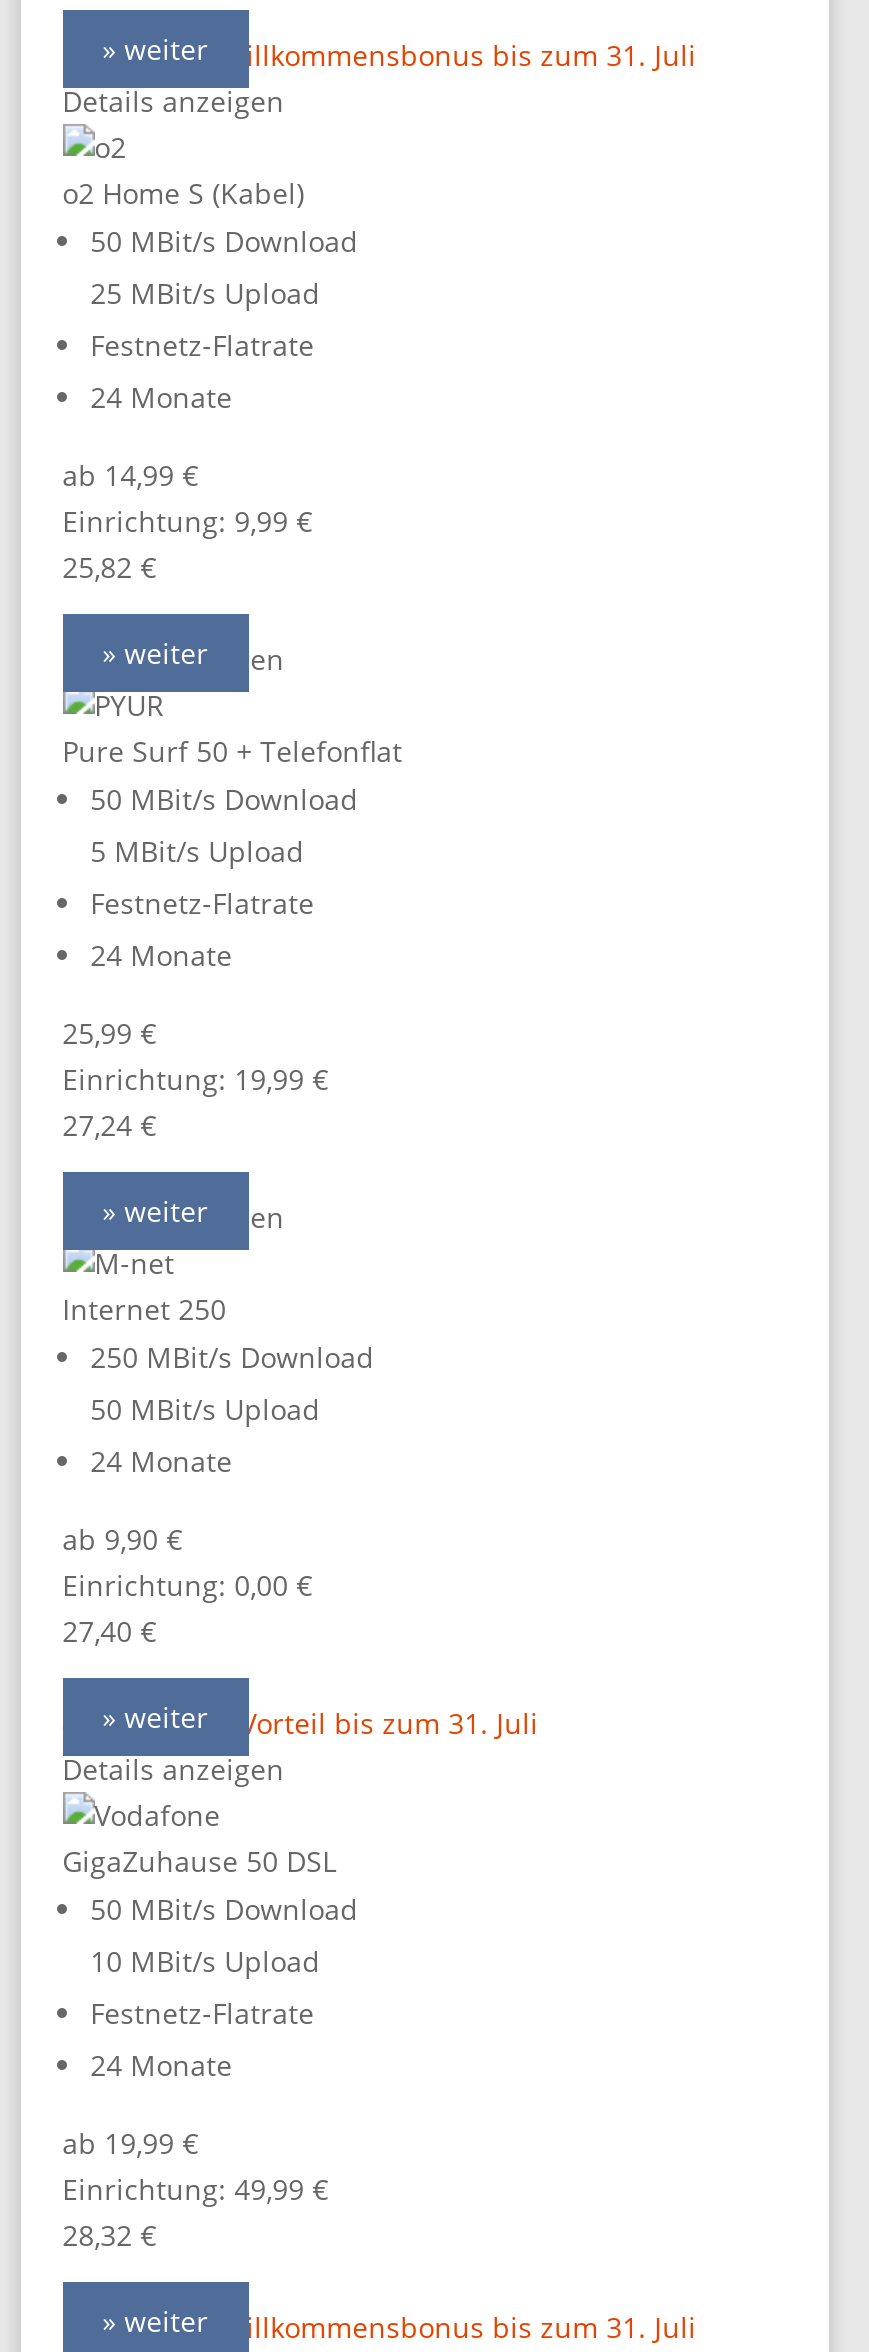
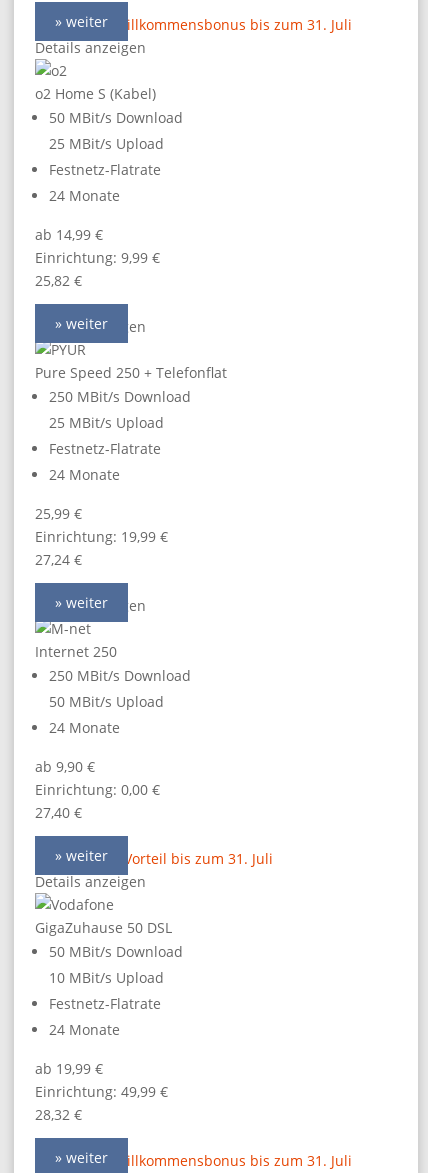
[62,732,402,770] Pure Surf 50 + Telefonflat -> [35,363,227,382] Pure Speed 250 + Telefonflat
[90,780,358,818] 50 MBit/s Download -> [49,387,191,406] 250 MBit/s Download
[90,832,304,870] 5 MBit/s Upload -> [49,413,164,432] 25 MBit/s Upload

